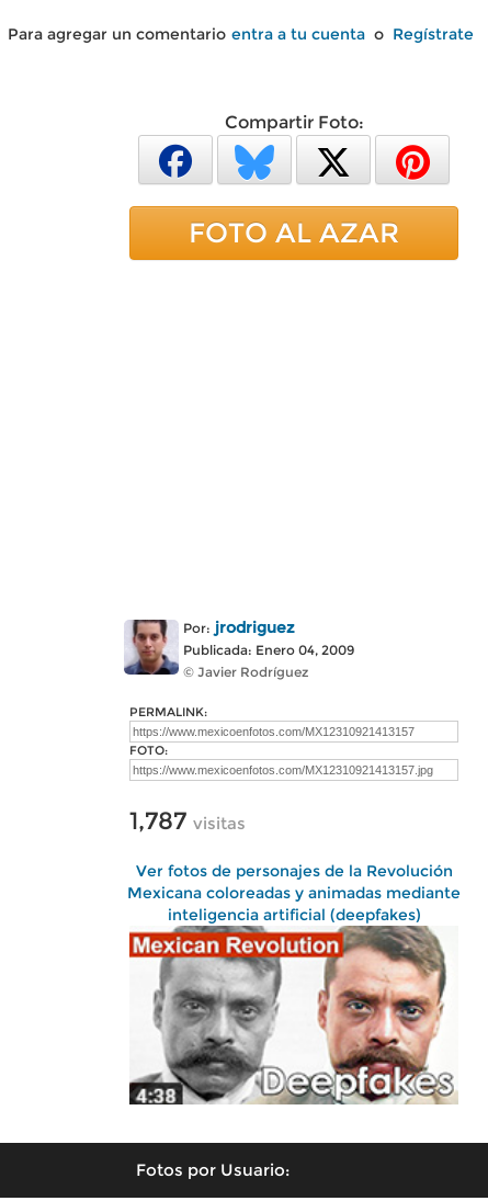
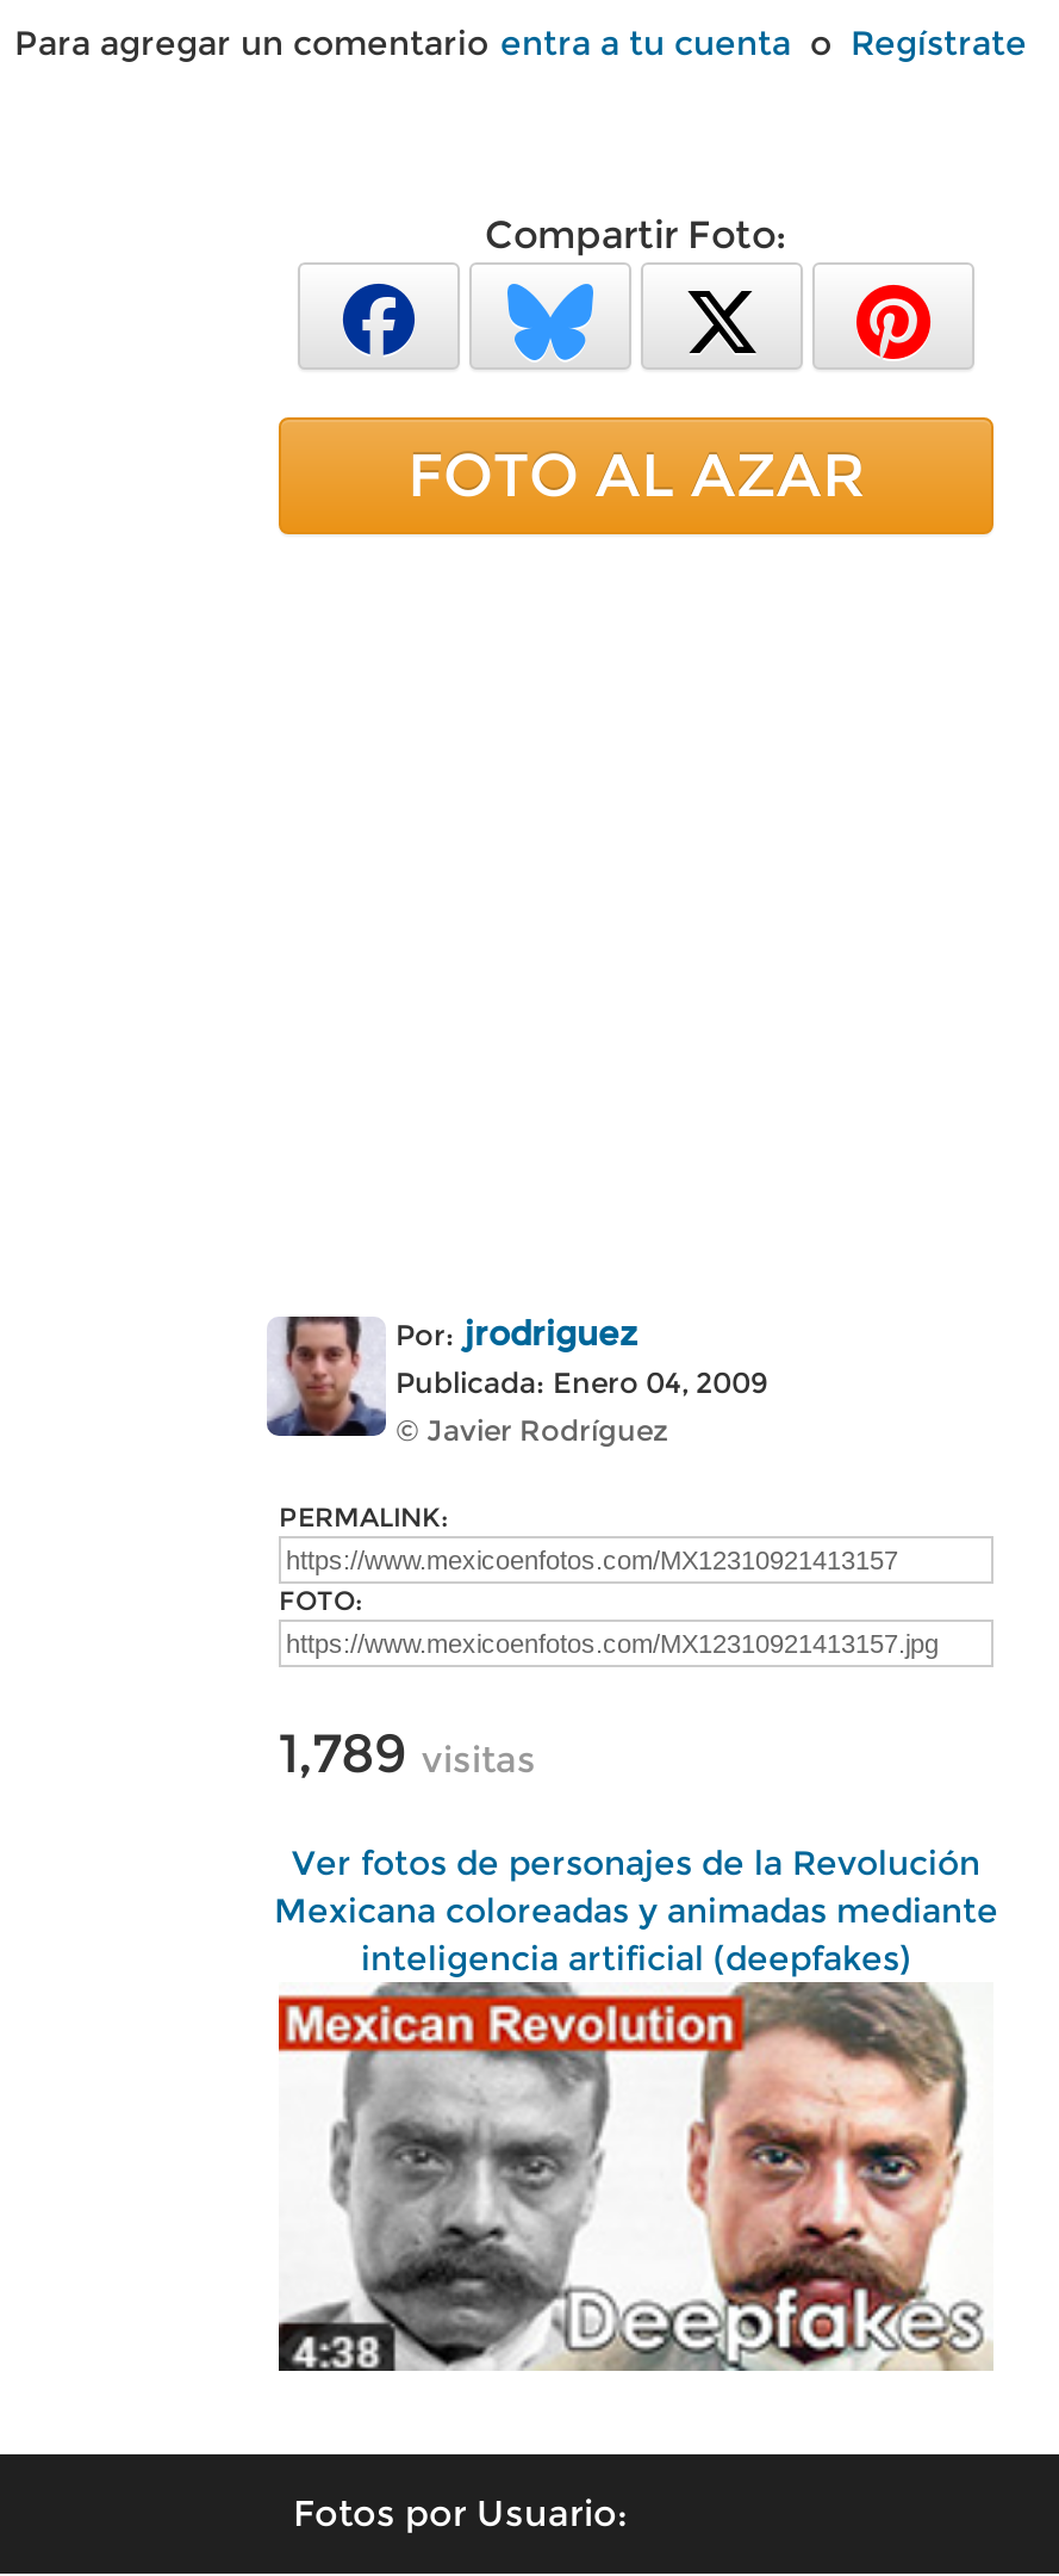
[129,805,246,836] 1,787 visitas -> [279,1720,536,1787] 1,789 visitas

